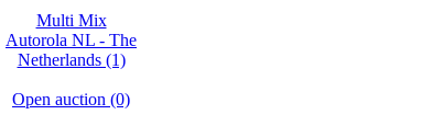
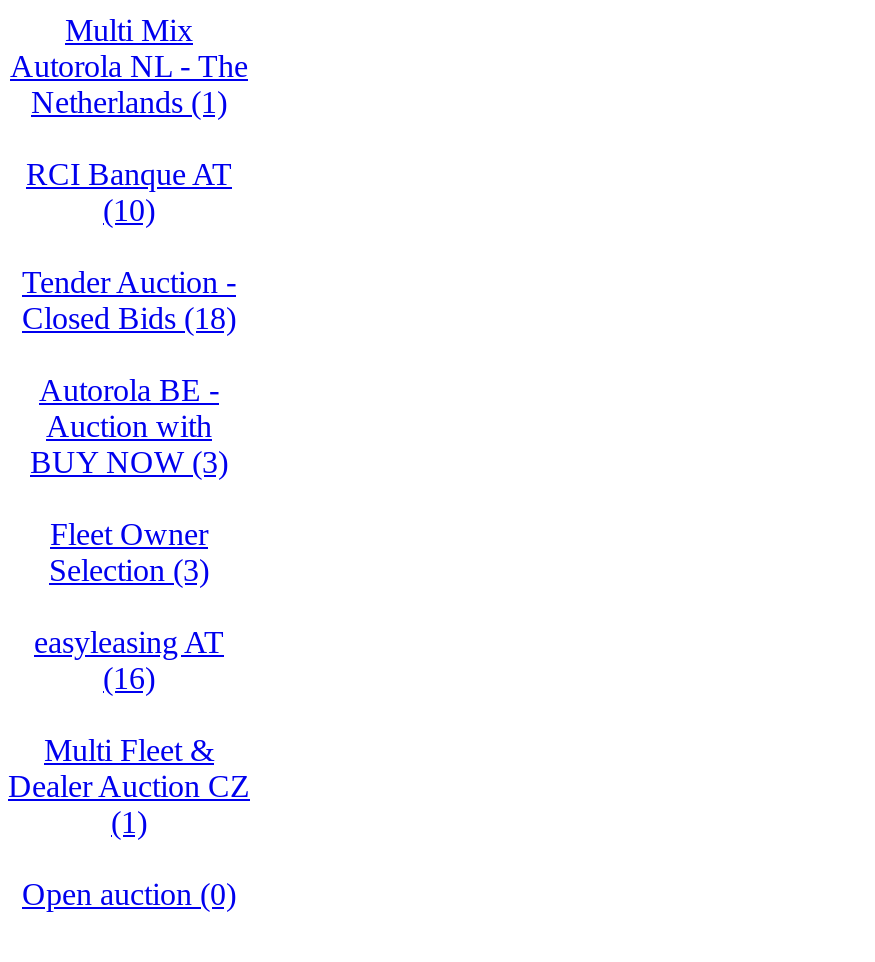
none -> [8,157,250,839] RCI Banque AT | (10) | Tender Auction - | Closed Bids (18) | Autorola BE - | Auction with | BUY NOW (3) | Fleet Owner | Selection (3) | easyleasing AT | (16) | Multi Fleet & | Dealer Auction CZ | (1)

